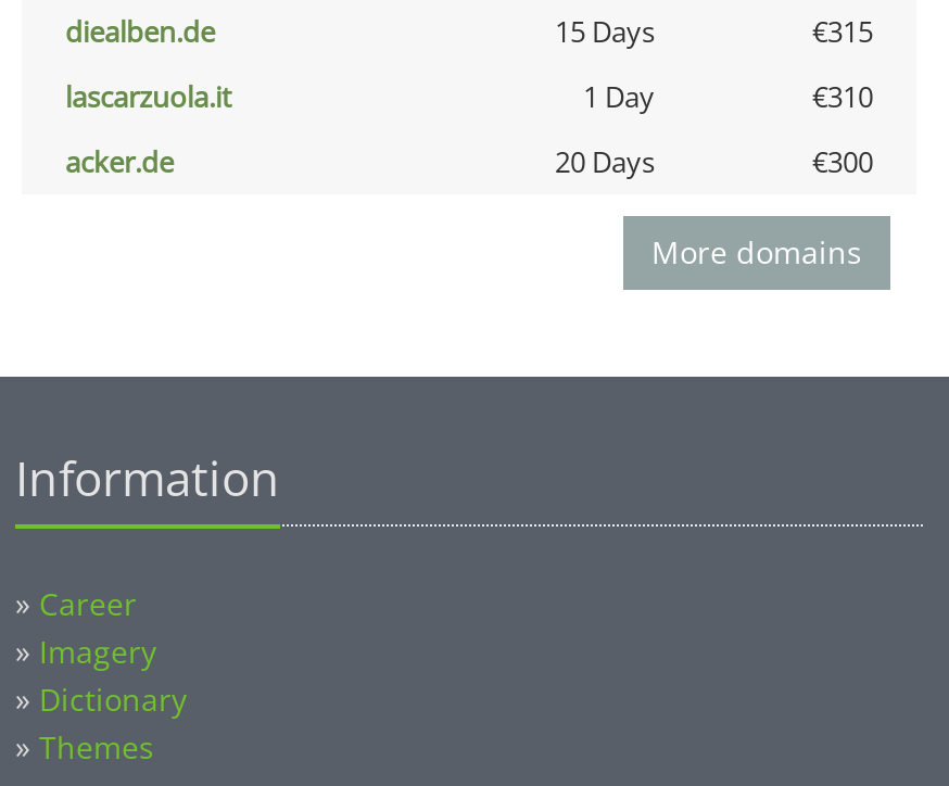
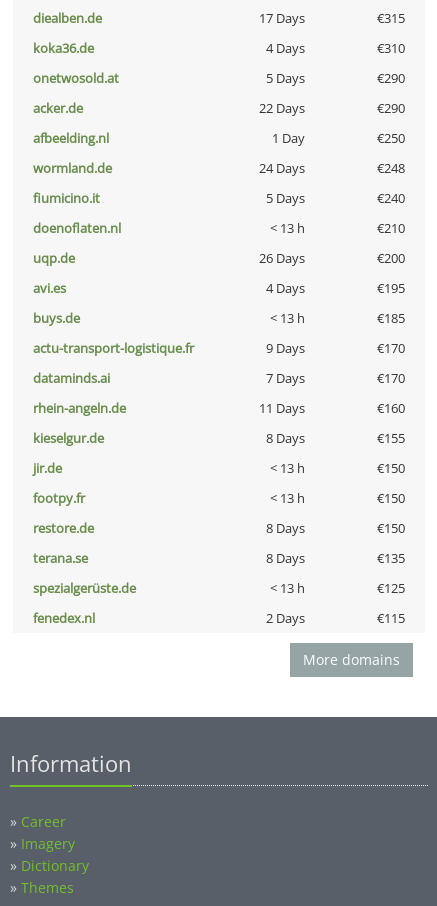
[555,12,655,51] 15 Days -> [258,9,304,27] 17 Days
[65,77,655,116] lascarzuola.it | 1 Day -> [33,39,304,57] koka36.de | 4 Days
none -> [33,69,405,87] onetwosold.at | 5 Days | €290
[555,142,873,181] 20 Days | €300 -> [33,99,405,627] 22 Days | €290 | afbeelding.nl | 1 Day | €250 | wormland.de | 24 Days | €248 | fiumicino.it | 5 Days | €240 | doenoflaten.nl | < 13 h | €210 | uqp.de | 26 Days | €200 | avi.es | 4 Days | €195 | buys.de | < 13 h | €185 | actu-transport-logistique.fr | 9 Days | €170 | dataminds.ai | 7 Days | €170 | rhein-angeln.de | 11 Days | €160 | kieselgur.de | 8 Days | €155 | jir.de | < 13 h | €150 | footpy.fr | < 13 h | €150 | restore.de | 8 Days | €150 | terana.se | 8 Days | €135 | spezialgerüste.de | < 13 h | €125 | fenedex.nl | 2 Days | €115

